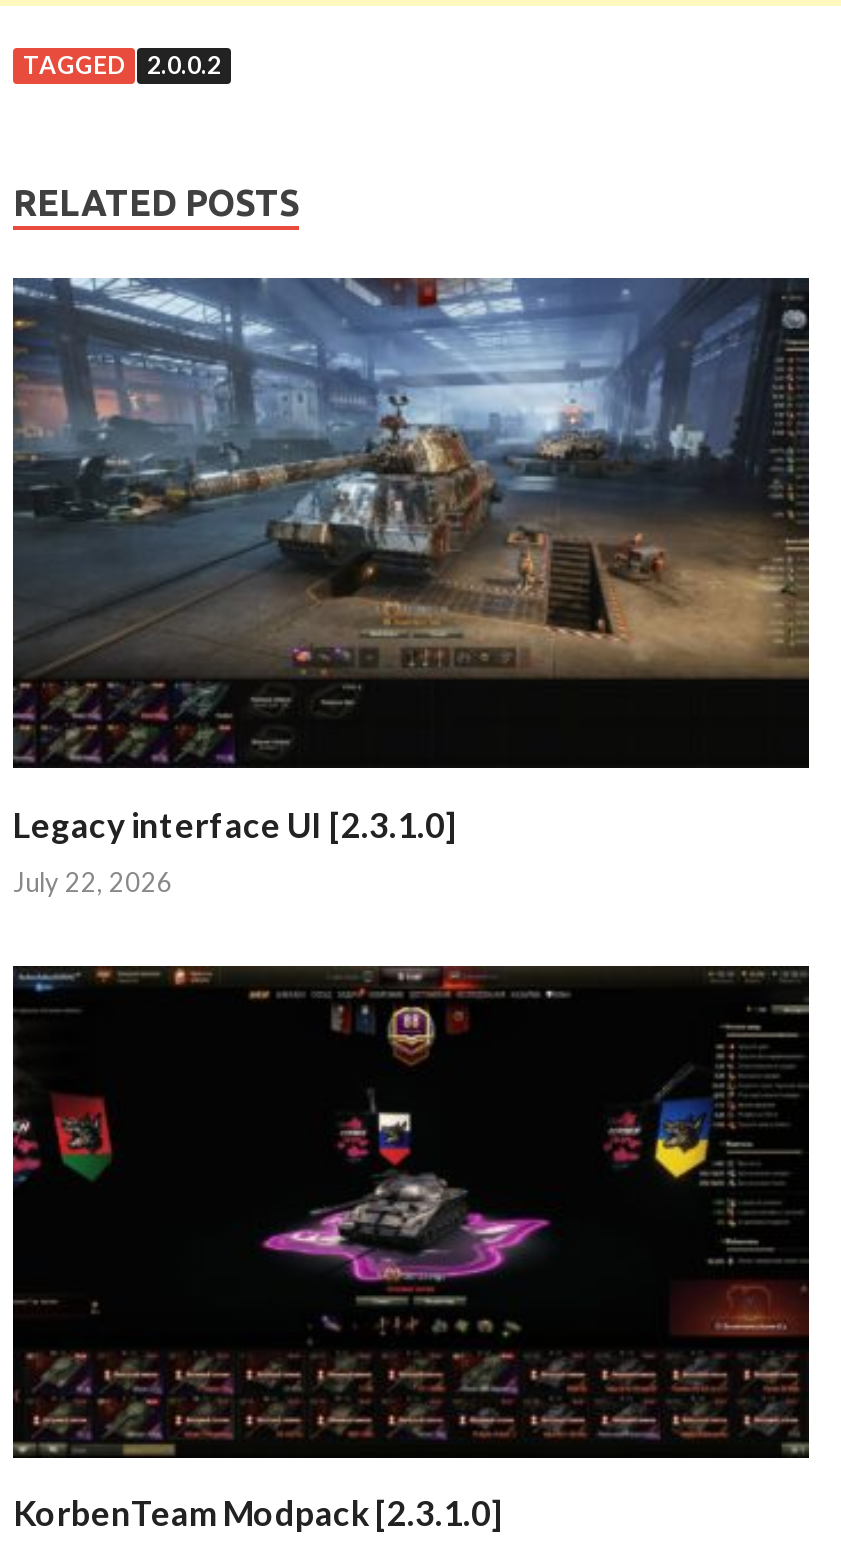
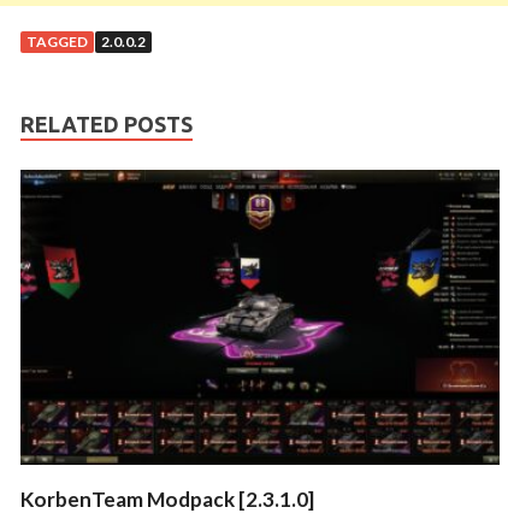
[11,276,811,898] [image] | Legacy interface UI [2.3.1.0] | July 22, 2026 -> none

